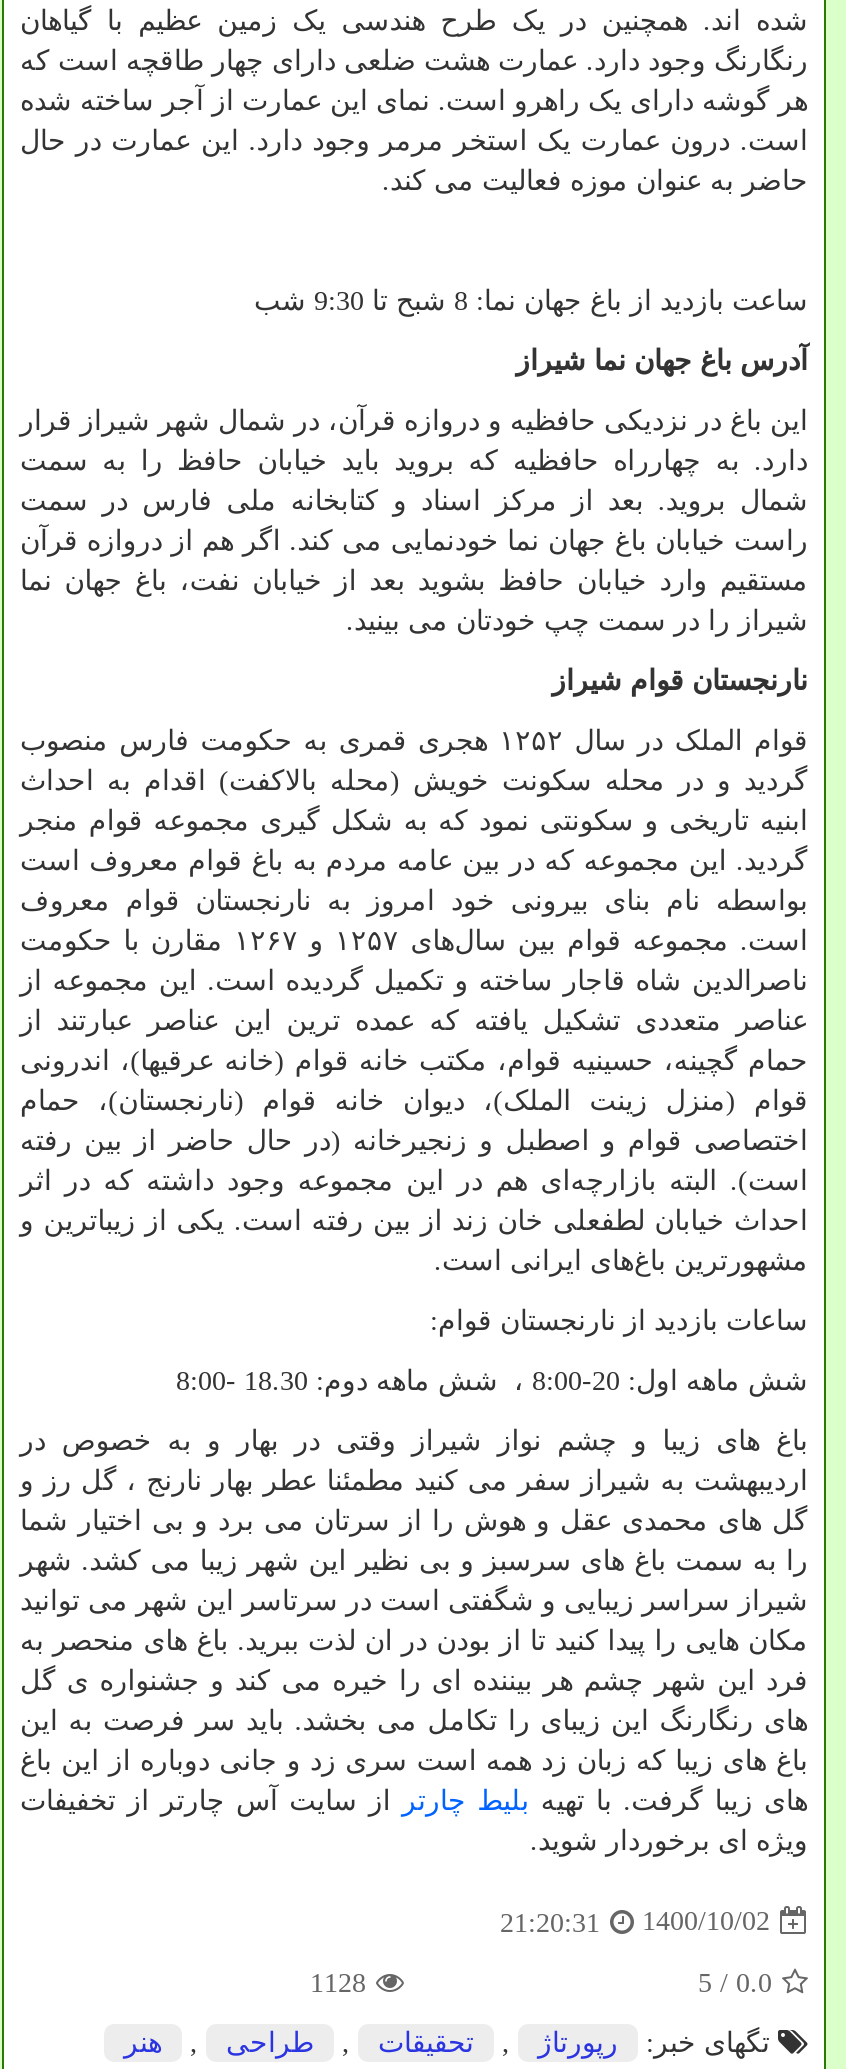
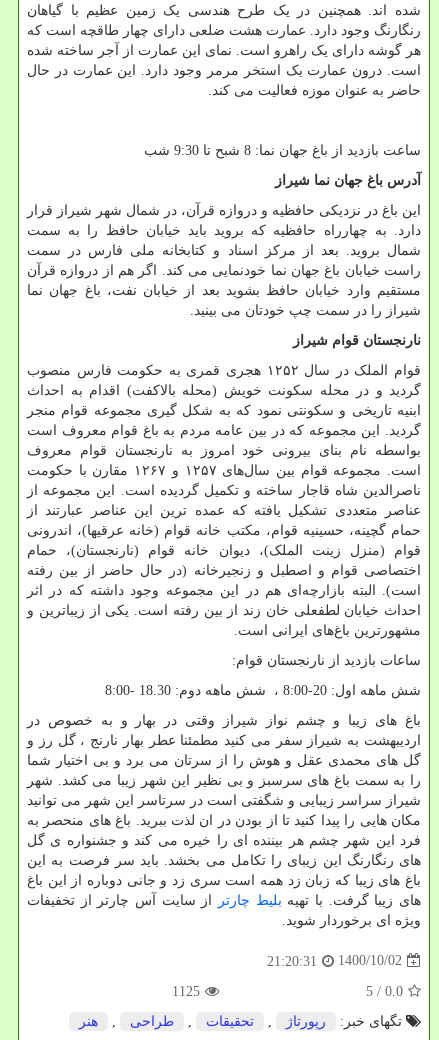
[310,1968,366,1998] 1128 -> [172,984,200,999] 1125

